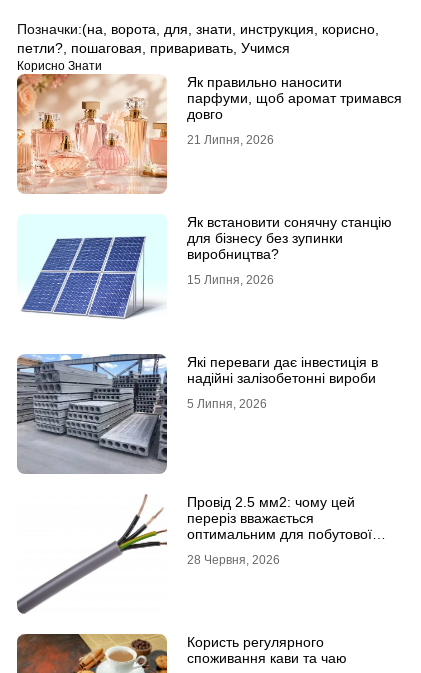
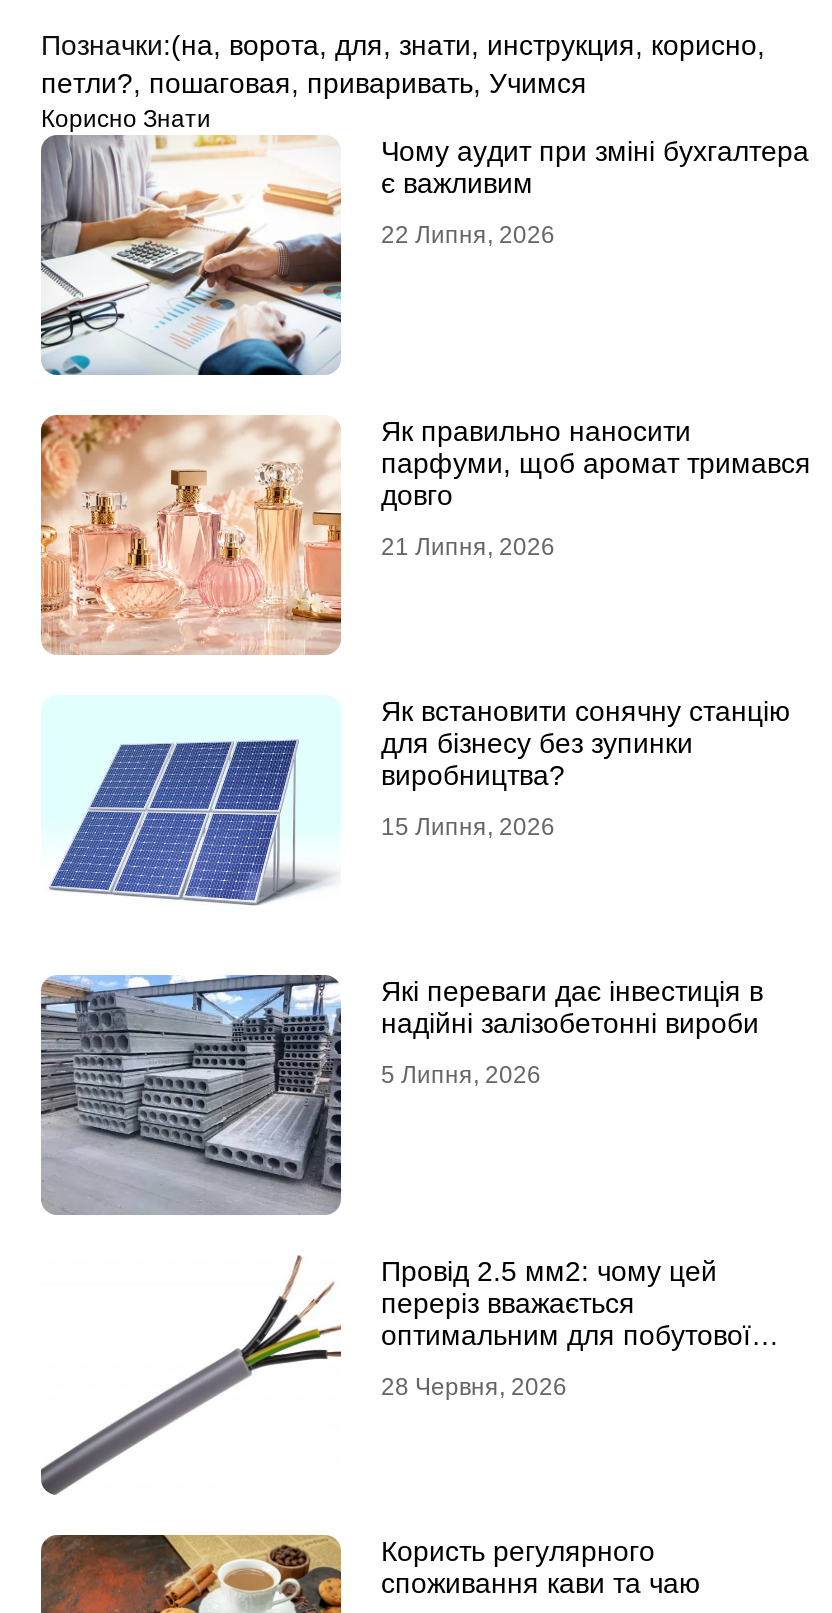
none -> [39,135,809,377] [image] | Чому аудит при зміні бухгалтера | є важливим | 22 Липня, 2026

